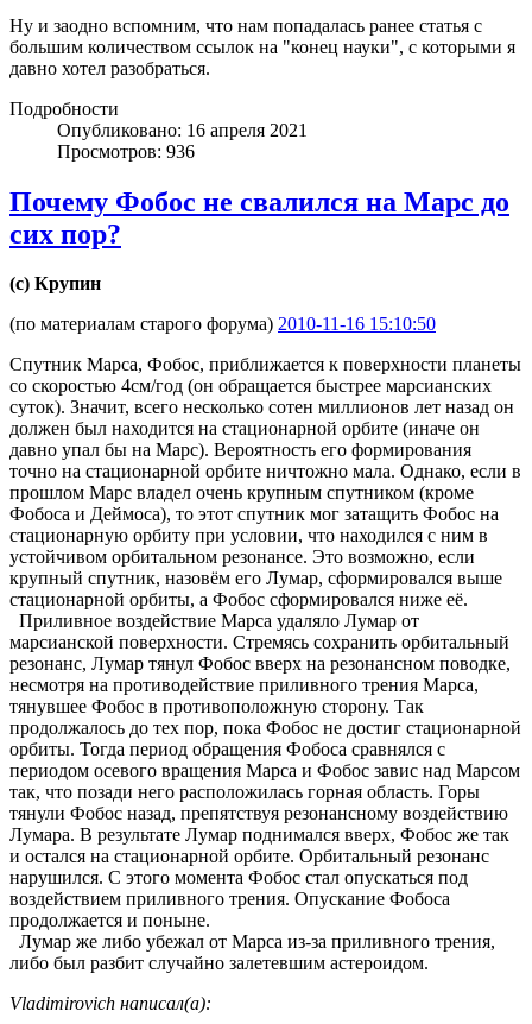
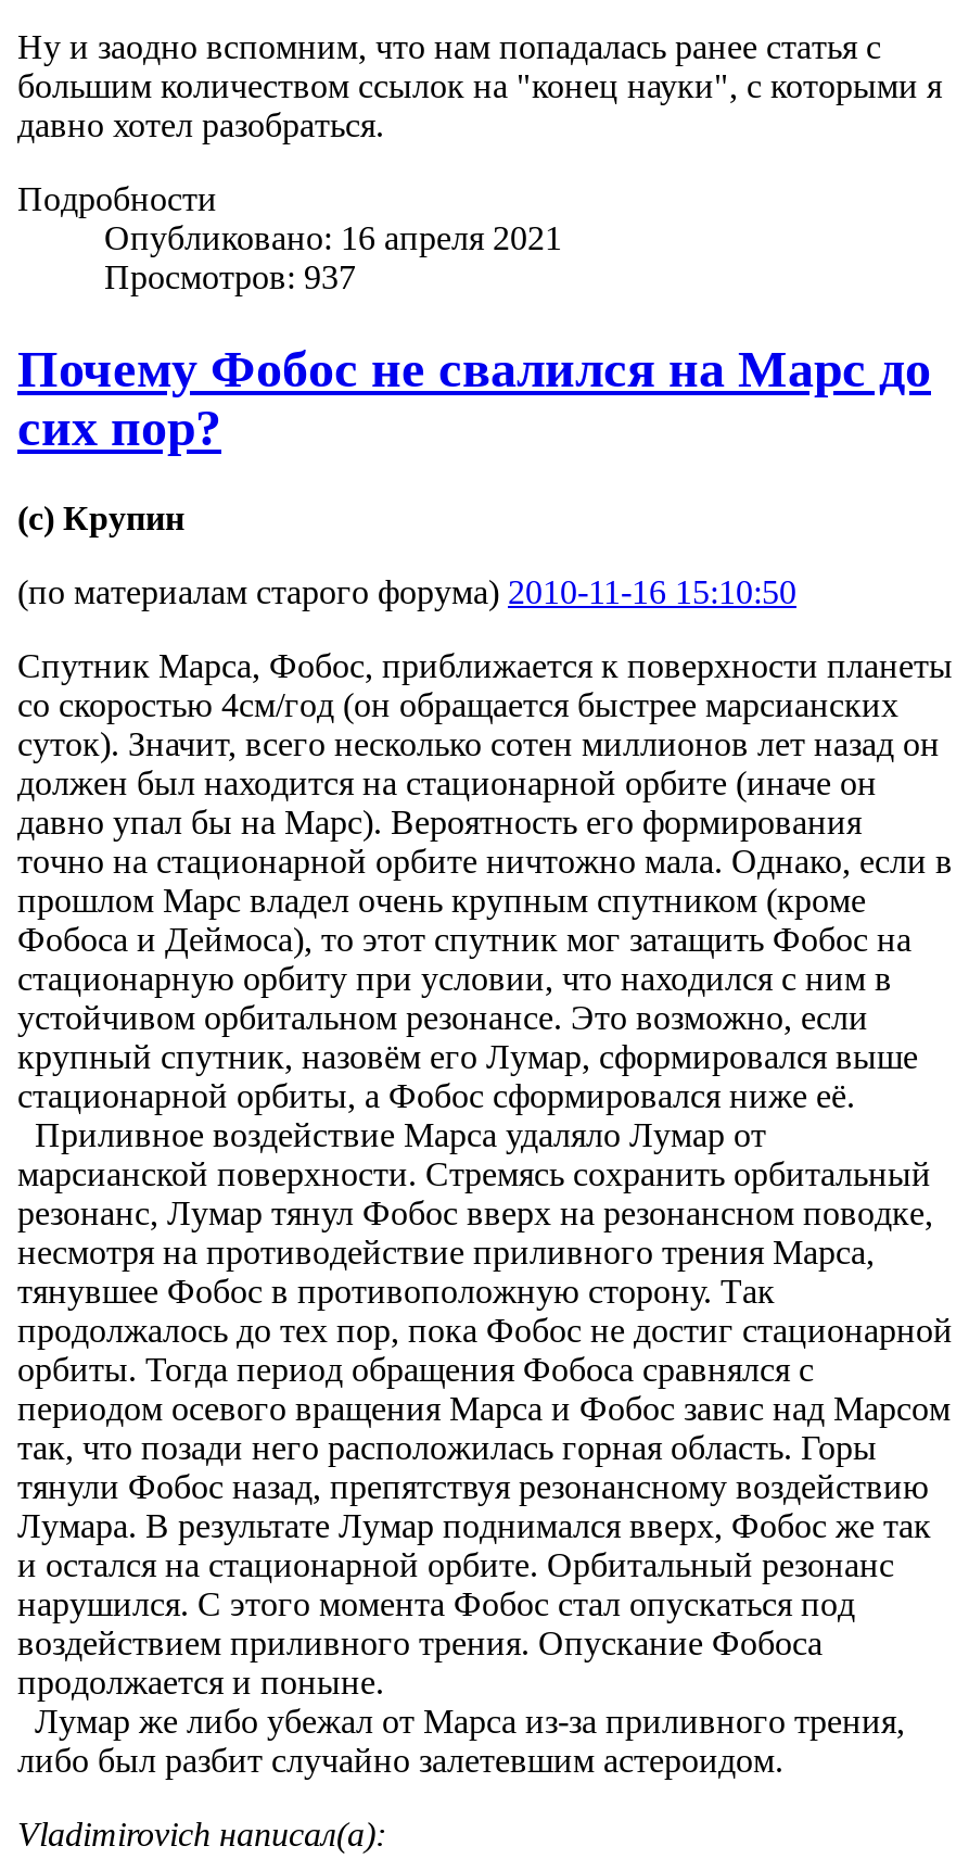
[57,141,195,161] Просмотров: 936 -> [104,258,356,294] Просмотров: 937

